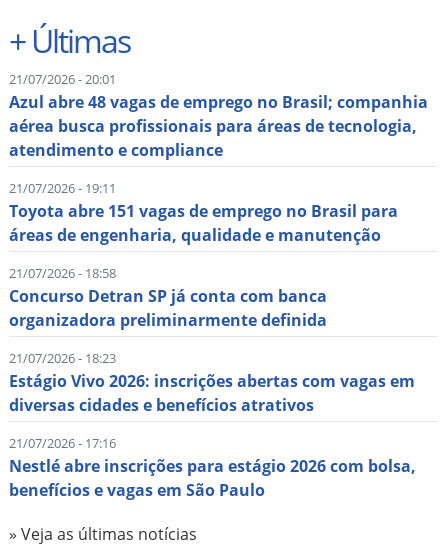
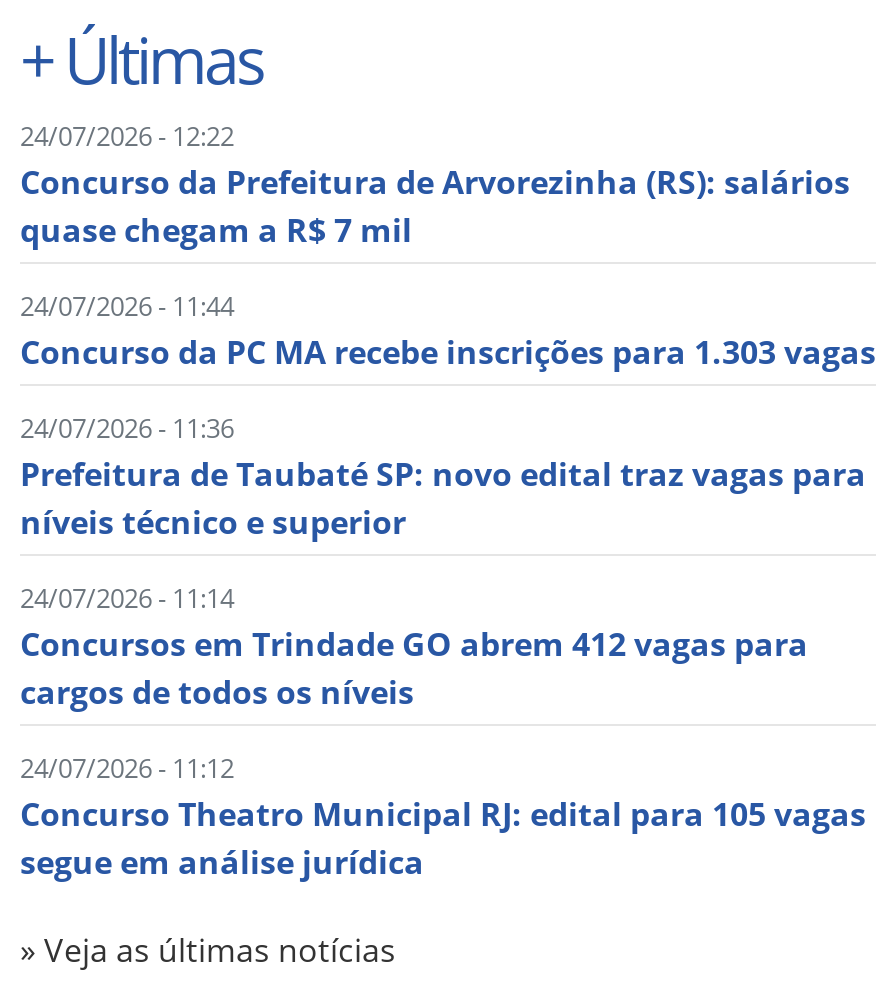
[9,70,428,161] 21/07/2026 - 20:01 | Azul abre 48 vagas de emprego no Brasil; companhia | aérea busca profissionais para áreas de tecnologia, | atendimento e compliance -> [20,118,850,252] 24/07/2026 - 12:22 | Concurso da Prefeitura de Arvorezinha (RS): salários | quase chegam a R$ 7 mil
[9,179,398,246] 21/07/2026 - 19:11 | Toyota abre 151 vagas de emprego no Brasil para | áreas de engenharia, qualidade e manutenção -> [20,288,876,374] 24/07/2026 - 11:44 | Concurso da PC MA recebe inscrições para 1.303 vagas
[9,264,327,331] 21/07/2026 - 18:58 | Concurso Detran SP já conta com banca | organizadora preliminarmente definida -> [20,410,866,544] 24/07/2026 - 11:36 | Prefeitura de Taubaté SP: novo edital traz vagas para | níveis técnico e superior
[9,349,415,416] 21/07/2026 - 18:23 | Estágio Vivo 2026: inscrições abertas com vagas em | diversas cidades e benefícios atrativos -> [20,580,808,714] 24/07/2026 - 11:14 | Concursos em Trindade GO abrem 412 vagas para | cargos de todos os níveis
[9,434,416,501] 21/07/2026 - 17:16 | Nestlé abre inscrições para estágio 2026 com bolsa, | benefícios e vagas em São Paulo -> [20,750,866,884] 24/07/2026 - 11:12 | Concurso Theatro Municipal RJ: edital para 105 vagas | segue em análise jurídica

